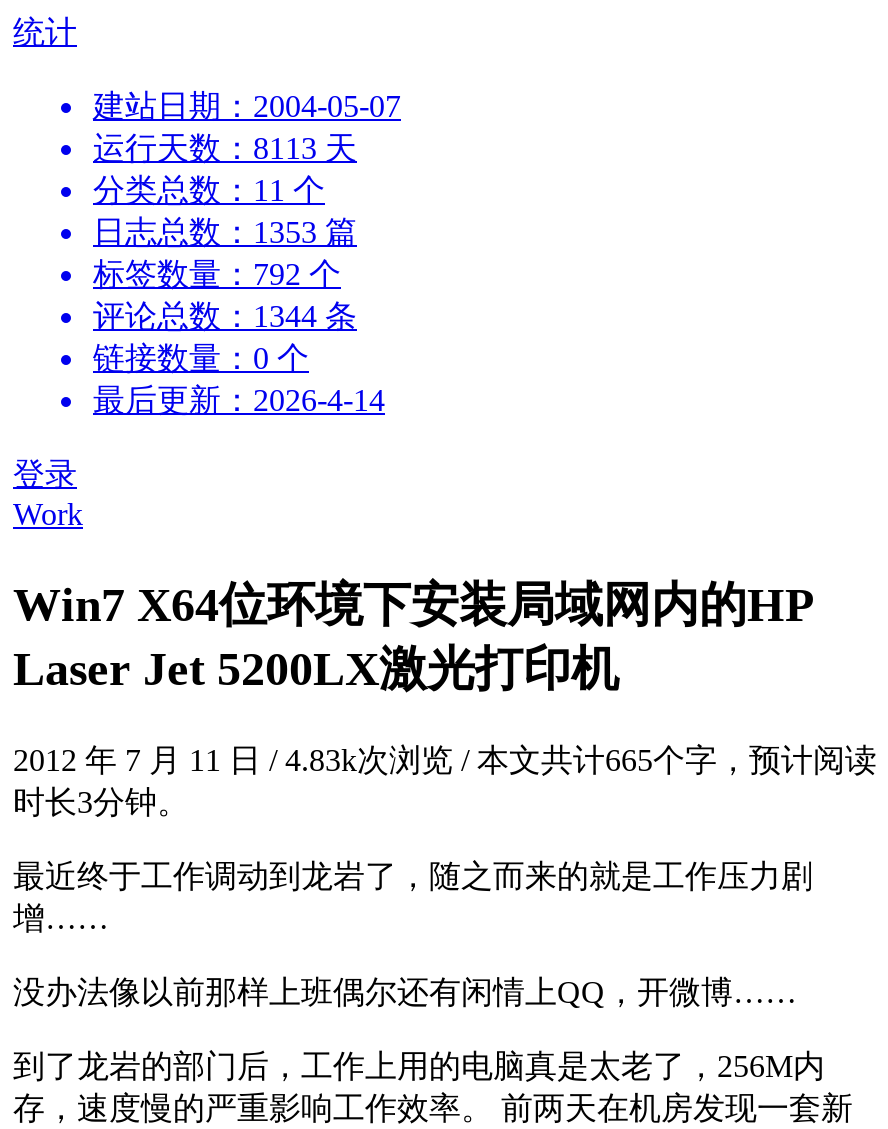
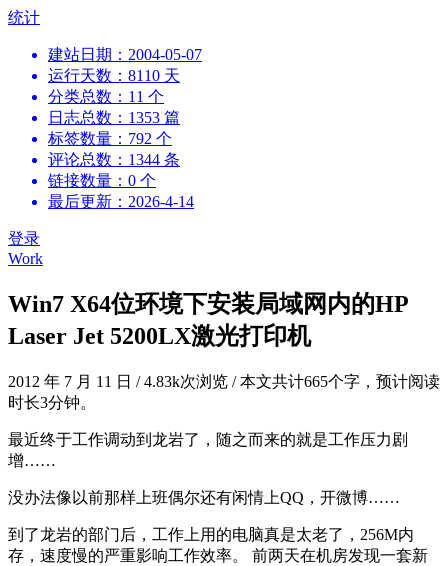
[93,131,357,165] 运行天数：8113 天 -> [48,67,180,84] 运行天数：8110 天

